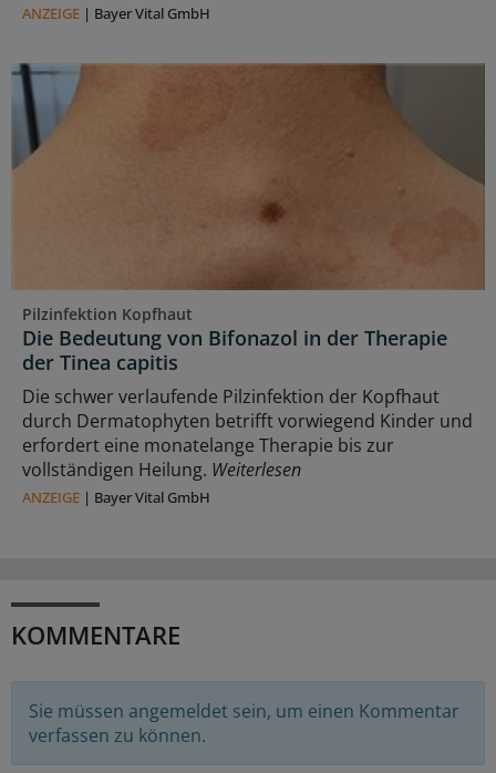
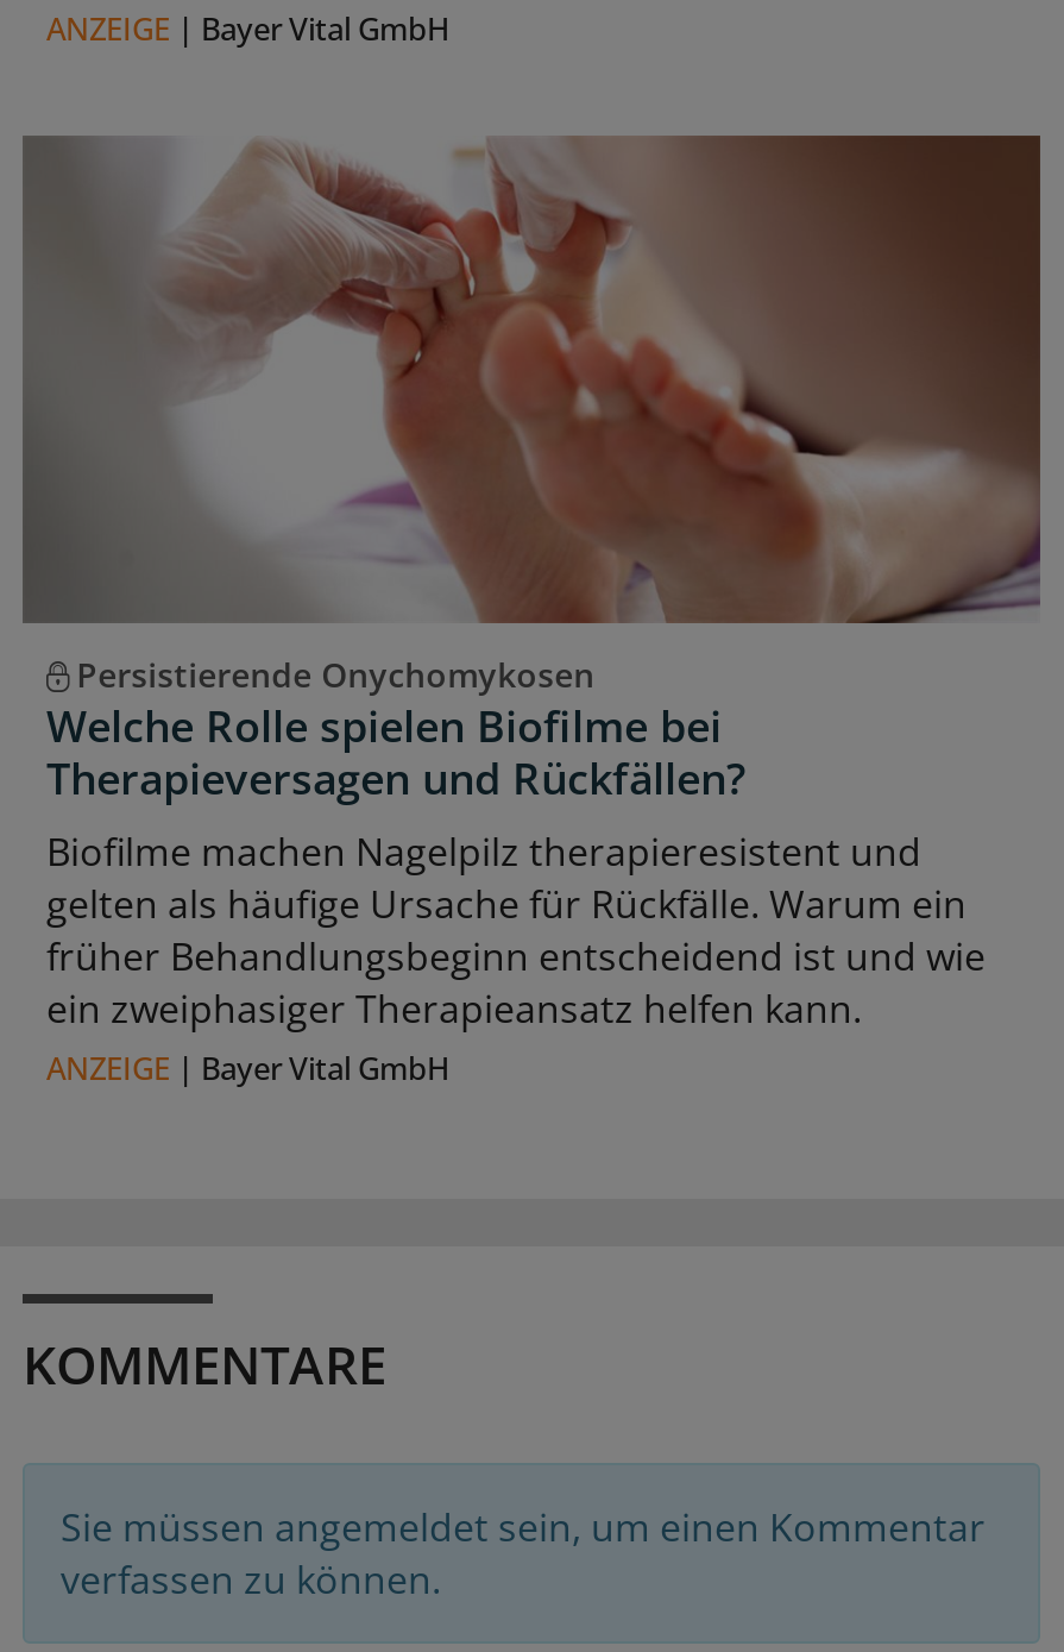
[11,62,486,481] [image] | Pilzinfektion Kopfhaut | Die Bedeutung von Bifonazol in der Therapie | der Tinea capitis | Die schwer verlaufende Pilzinfektion der Kopfhaut | durch Dermatophyten betrifft vorwiegend Kinder und | erfordert eine monatelange Therapie bis zur | vollständigen Heilung. Weiterlesen -> [20,133,1043,1035] [image] | Persistierende Onychomykosen | Welche Rolle spielen Biofilme bei | Therapieversagen und Rückfällen? | Biofilme machen Nagelpilz therapieresistent und | gelten als häufige Ursache für Rückfälle. Warum ein | früher Behandlungsbeginn entscheidend ist und wie | ein zweiphasiger Therapieansatz helfen kann.

